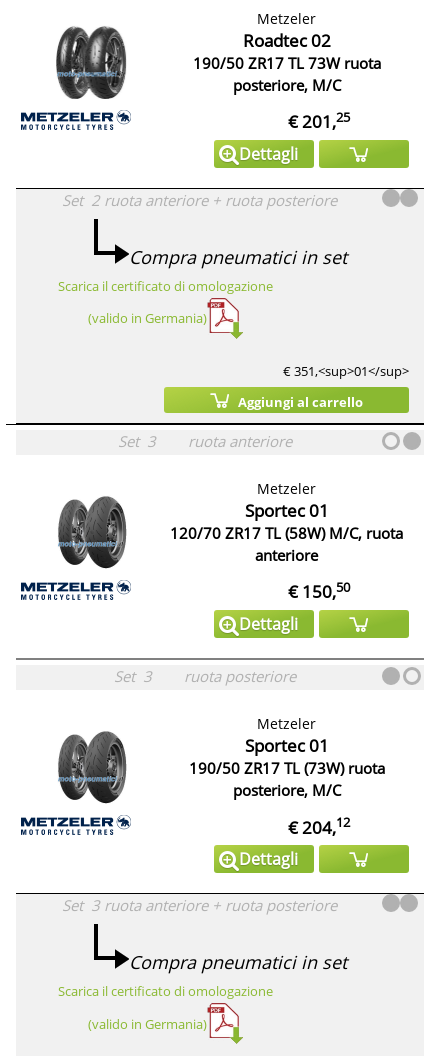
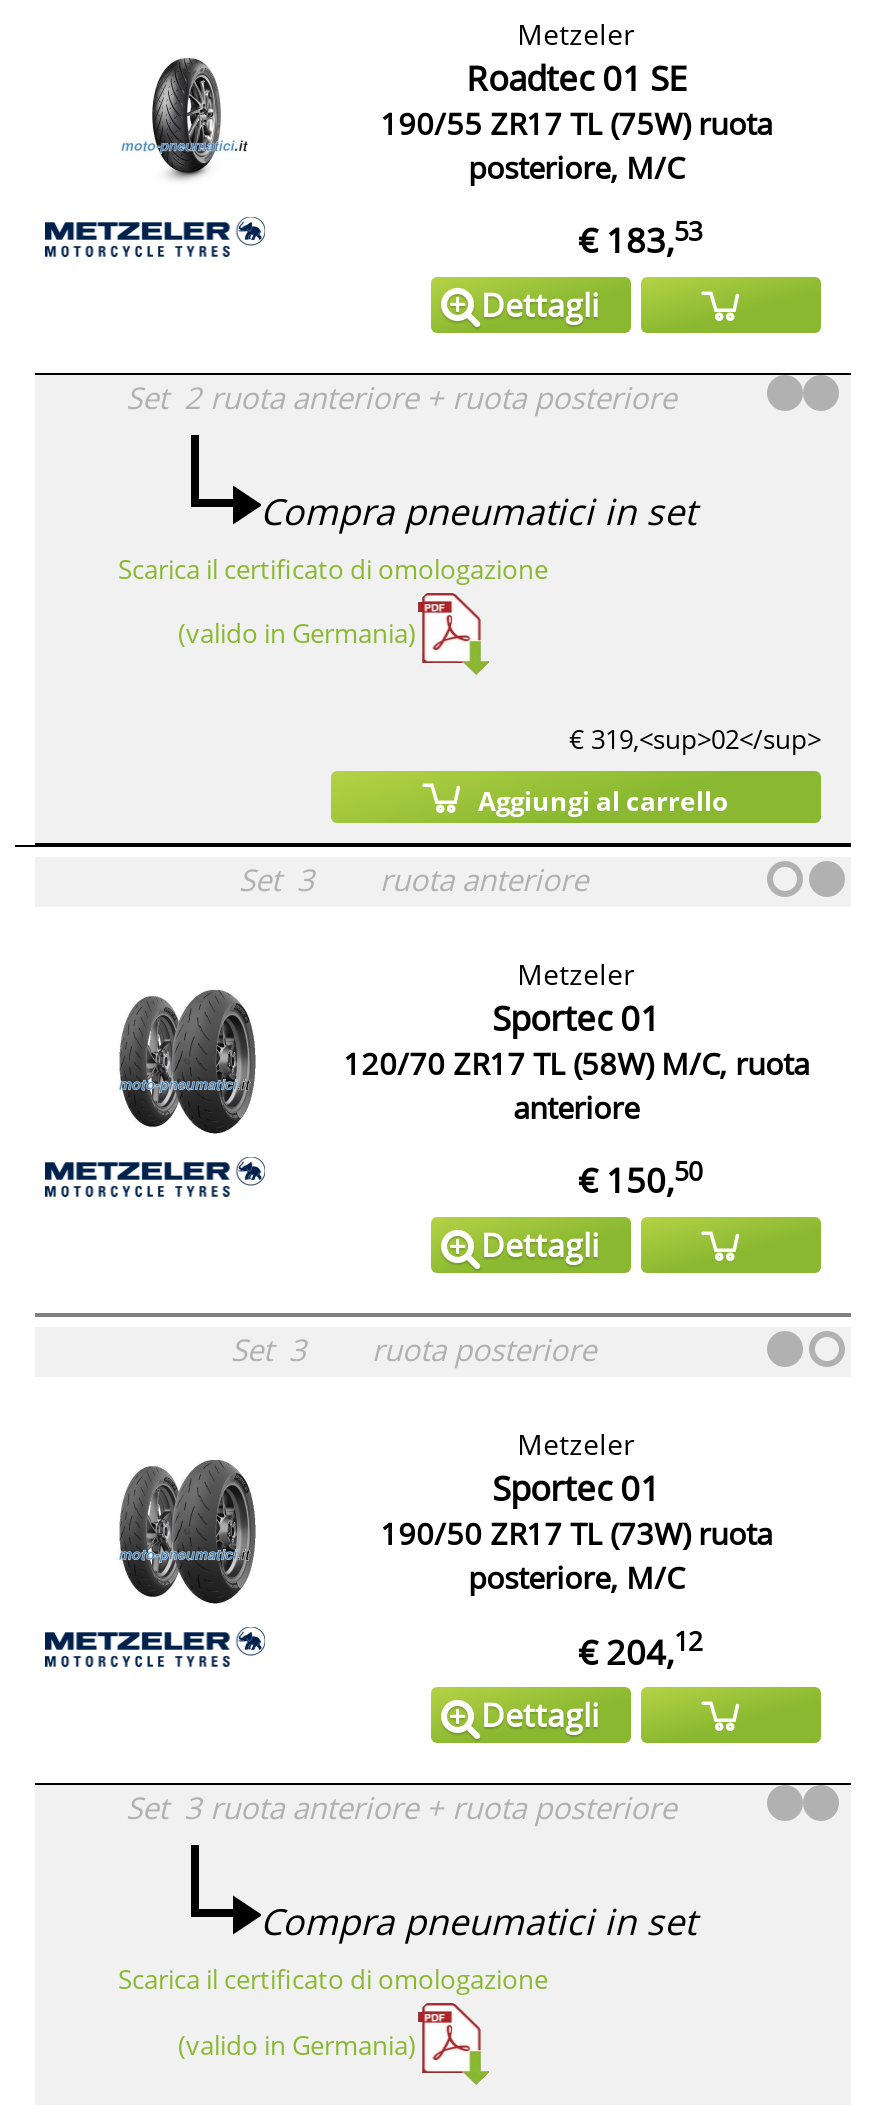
[55,25,127,100] [image] -> [115,51,255,195] [image]
[193,29,381,73] Roadtec 02 | 190/50 ZR17 TL 73W ruota -> [380,55,772,143] Roadtec 01 SE | 190/55 ZR17 TL (75W) ruota
[287,108,349,133] € 201,25 -> [578,213,702,264] € 183,53
[283,362,409,380] € 351,<sup>01</sup> -> [569,721,821,757] € 319,<sup>02</sup>

